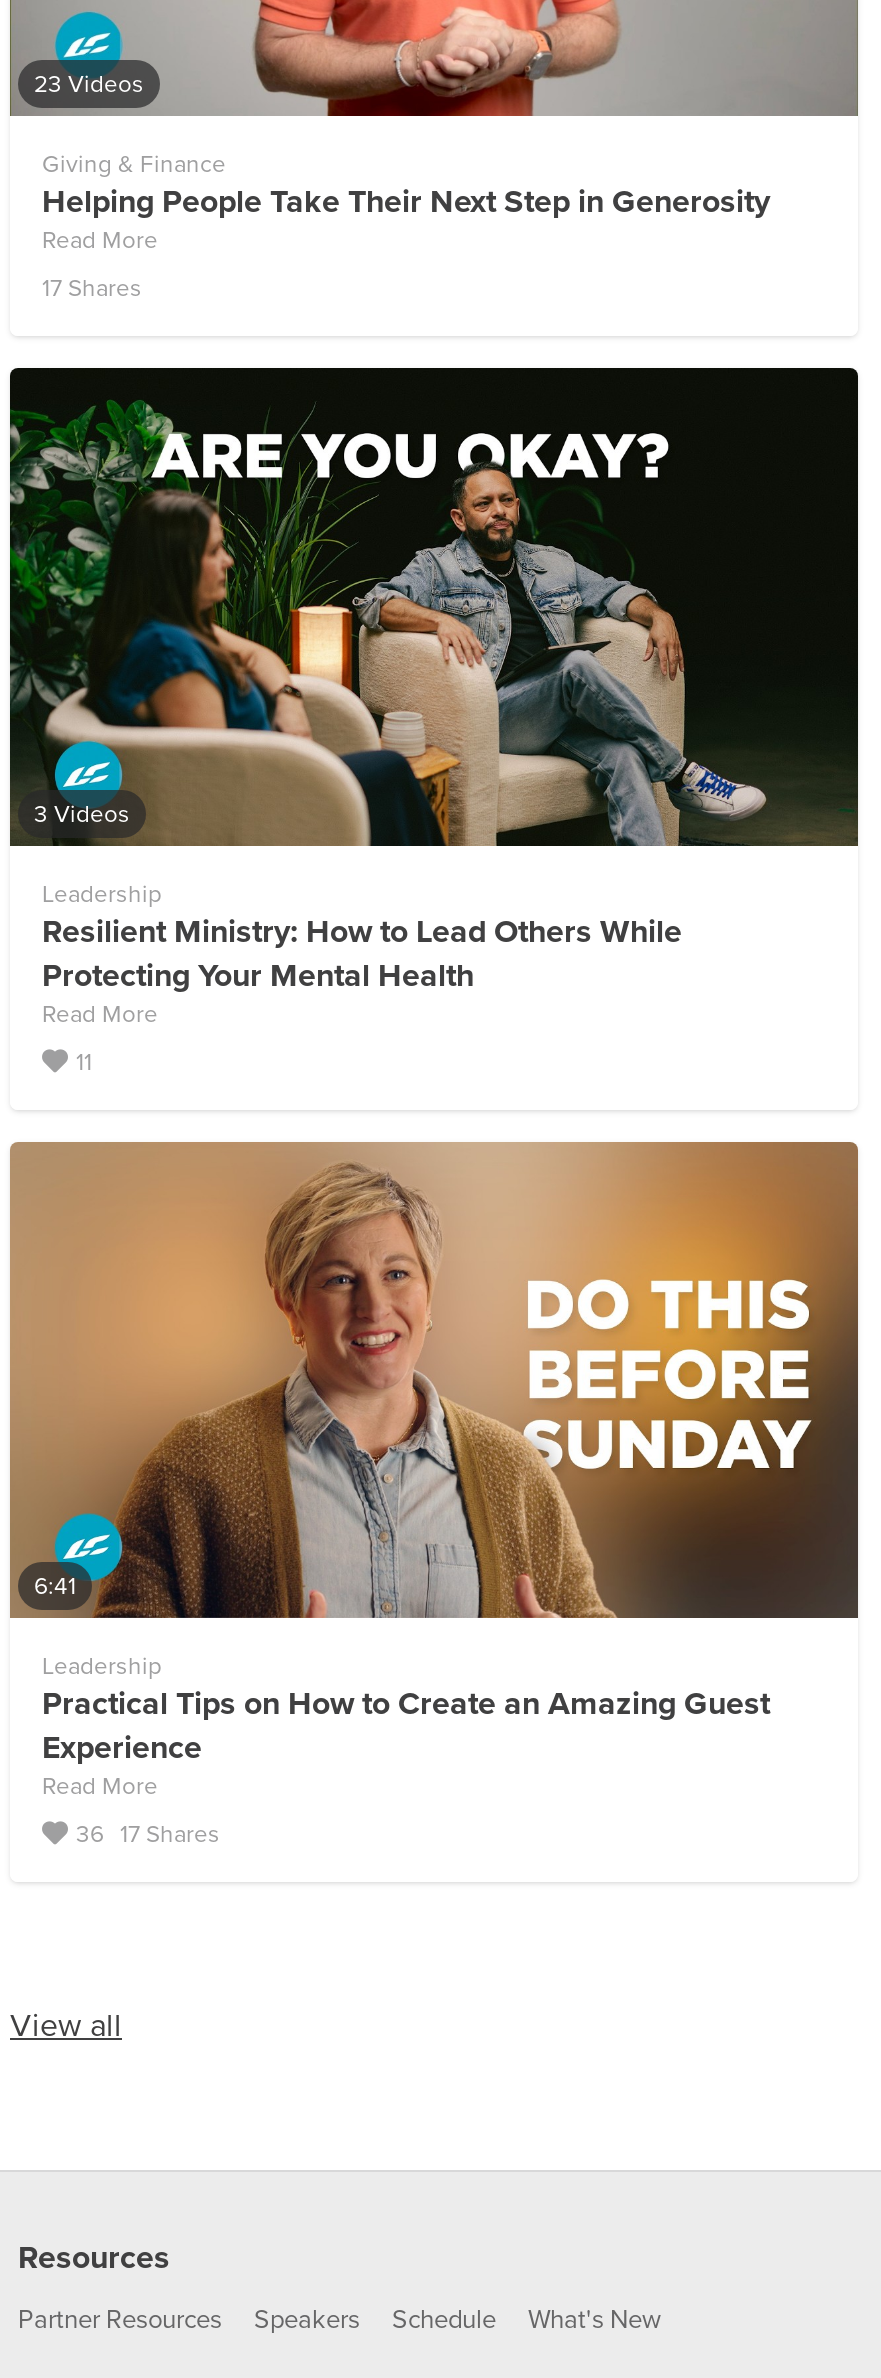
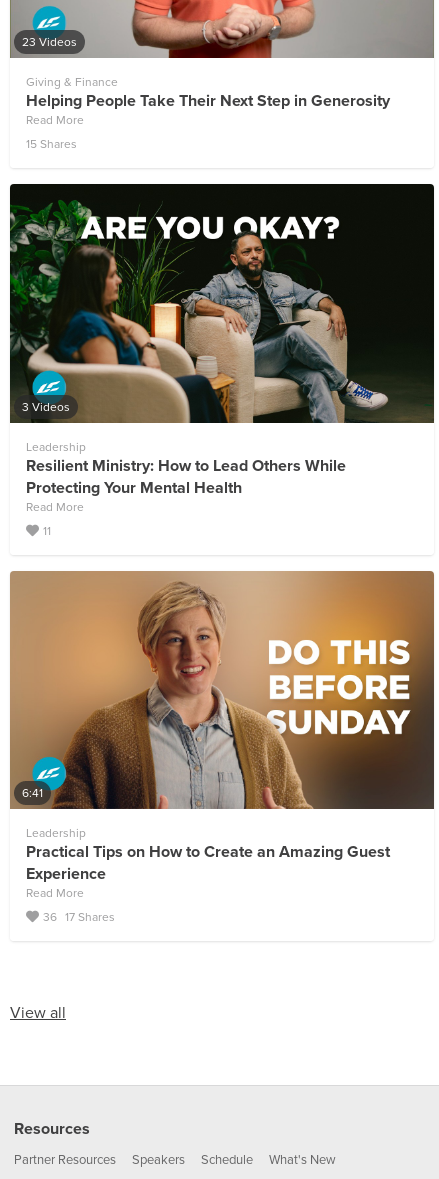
[42,274,142,302] 17 Shares -> [26,137,77,151] 15 Shares

